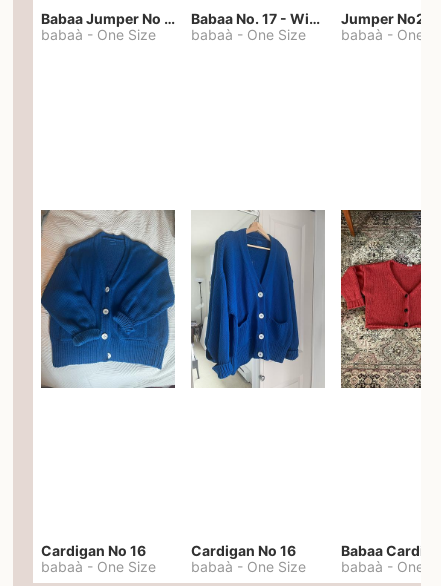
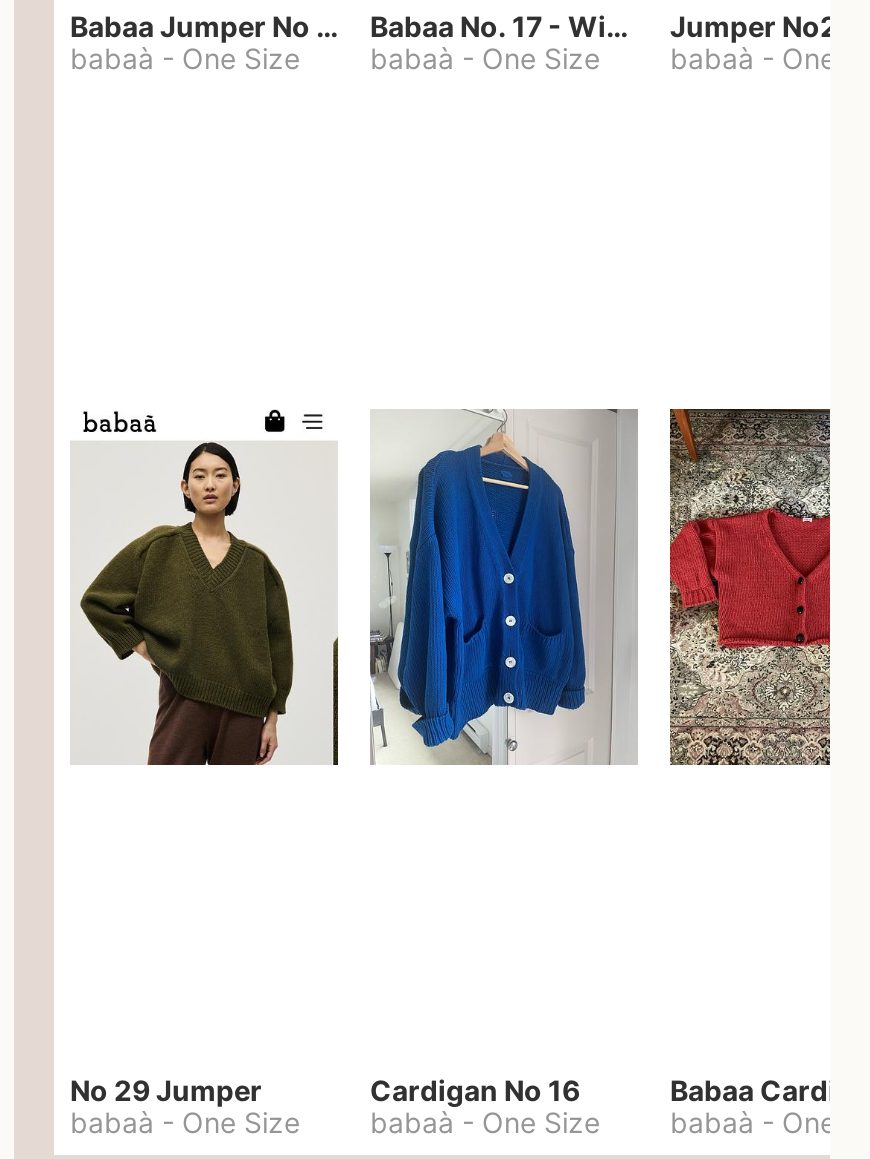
[40,209,176,389] [image] -> [70,409,340,767] [image]
[41,542,146,559] Cardigan No 16 -> [70,1073,262,1107] No 29 Jumper

